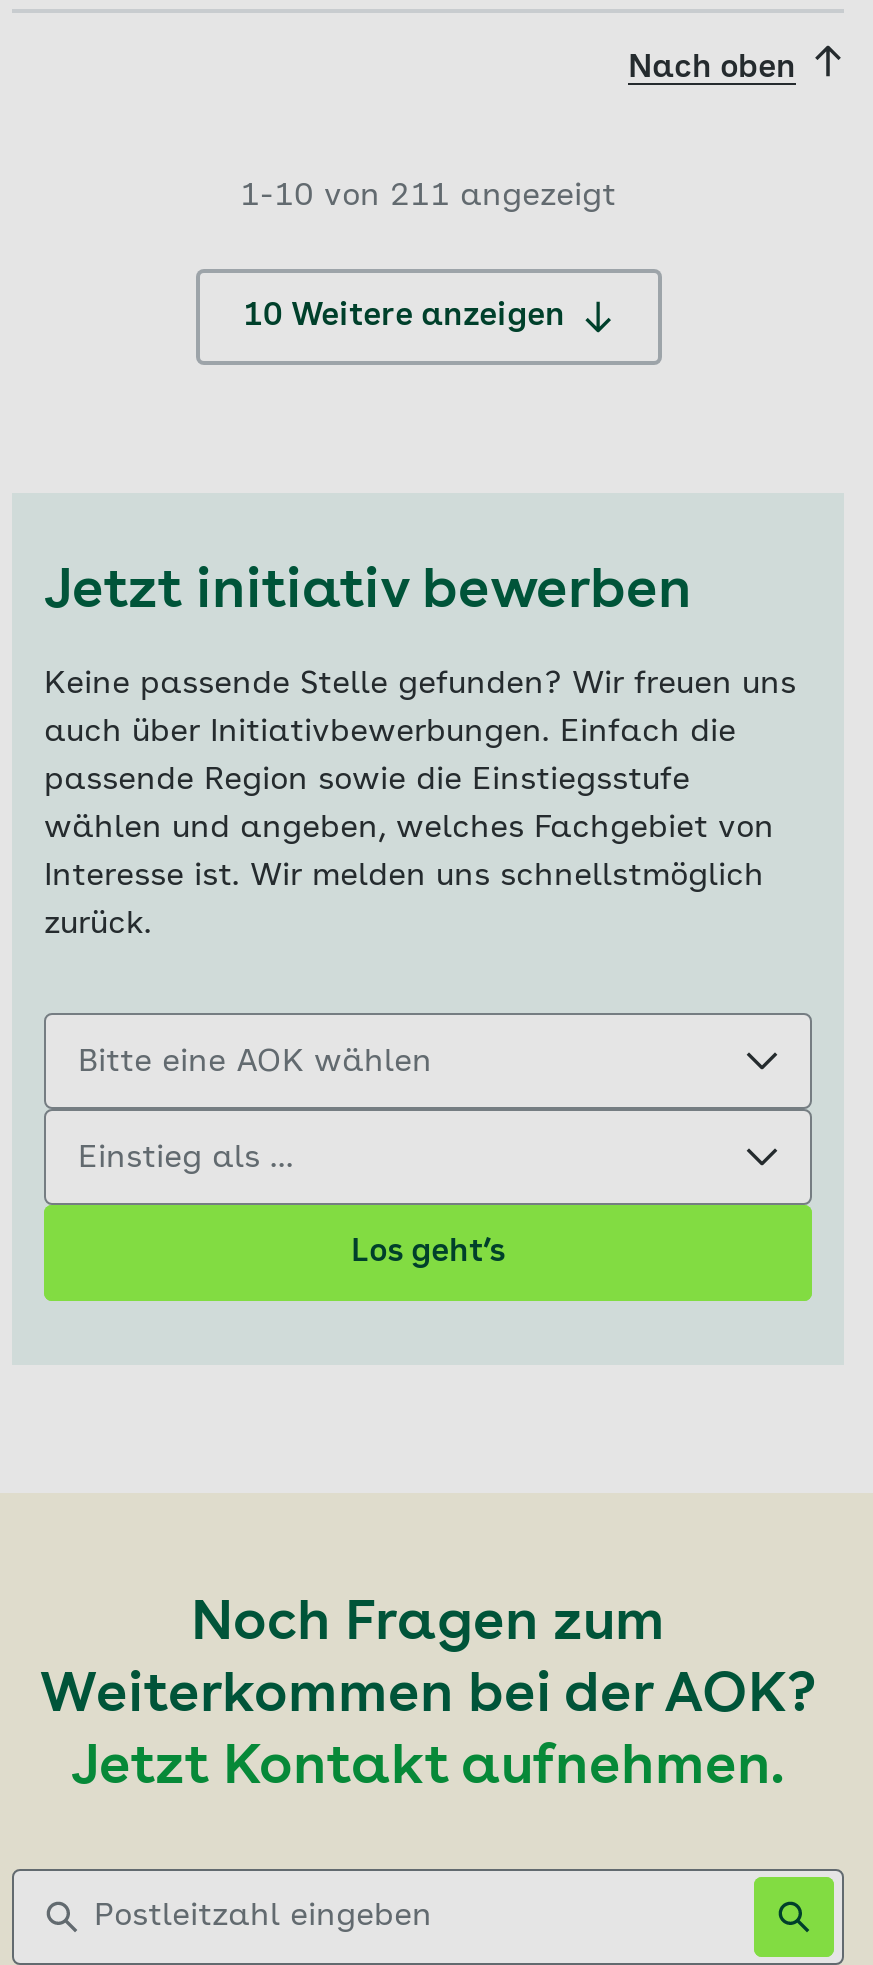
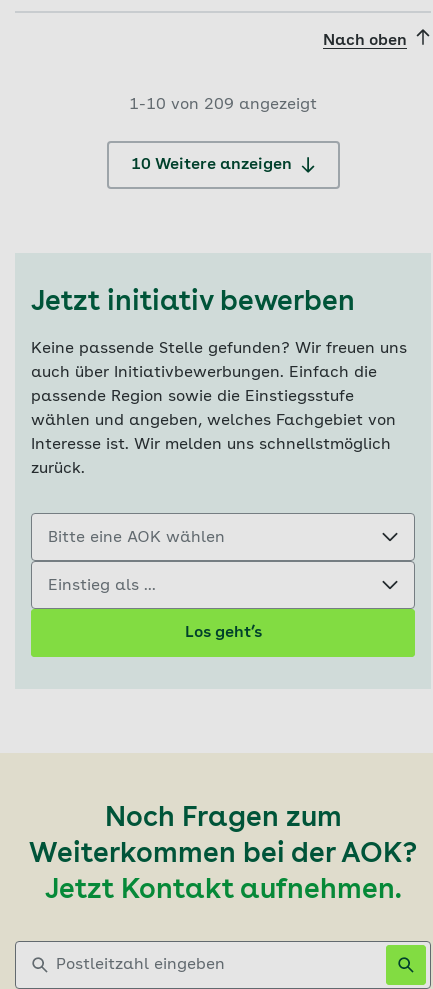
[240,181,616,213] 1-10 von 211 angezeigt -> [129,97,317,113] 1-10 von 209 angezeigt

